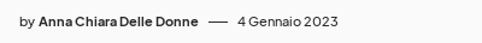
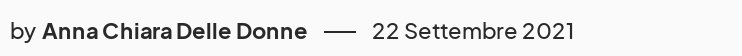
[237,13,339,29] 4 Gennaio 2023 -> [372,17,574,43] 22 Settembre 2021

